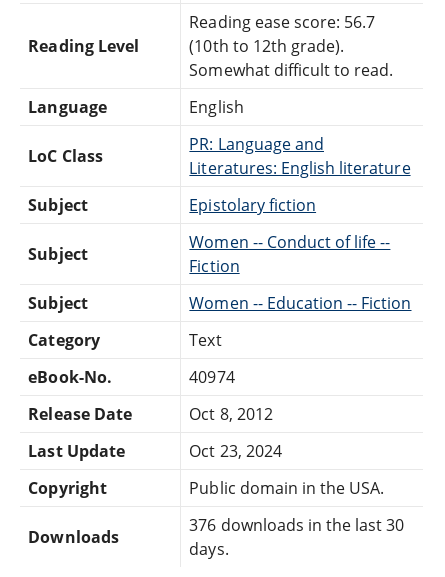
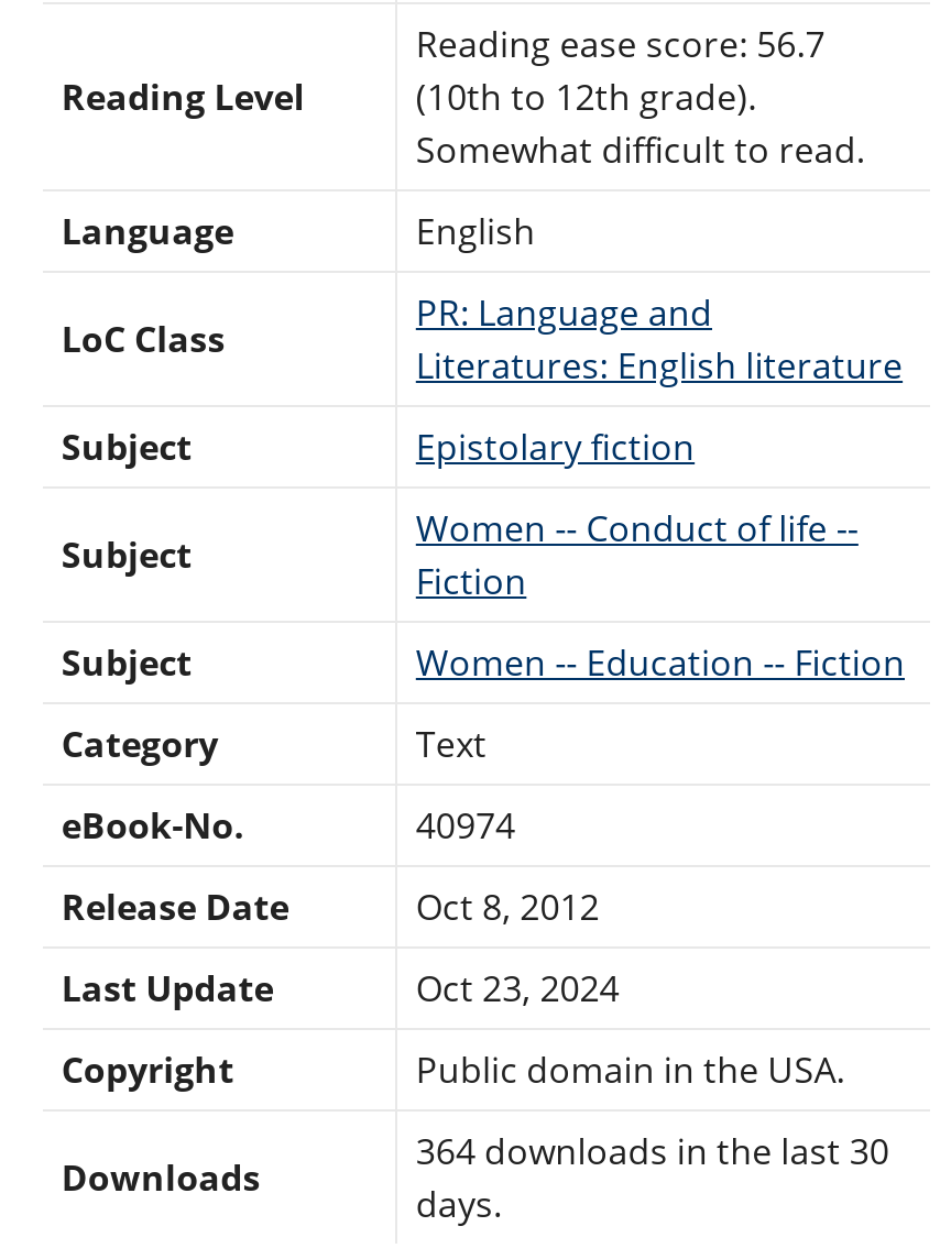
[189,514,404,536] 376 downloads in the last 30 -> [416,1126,889,1174] 364 downloads in the last 30

